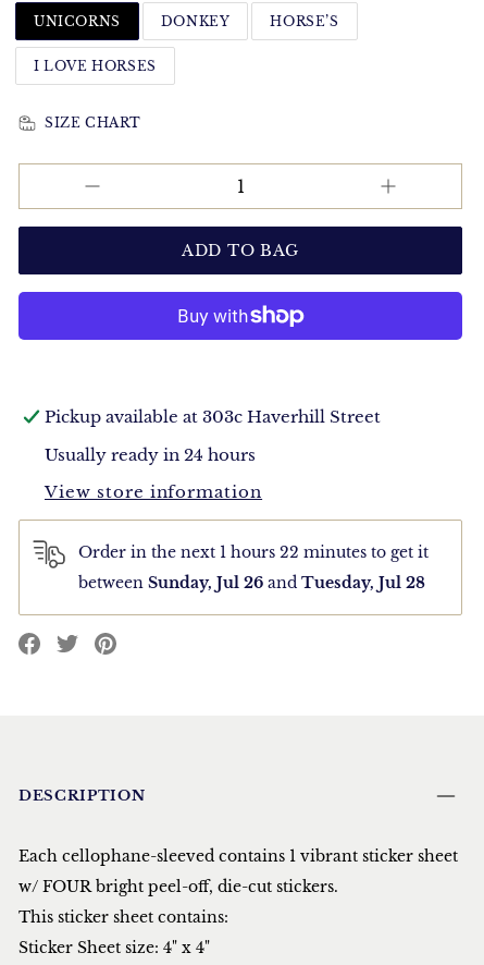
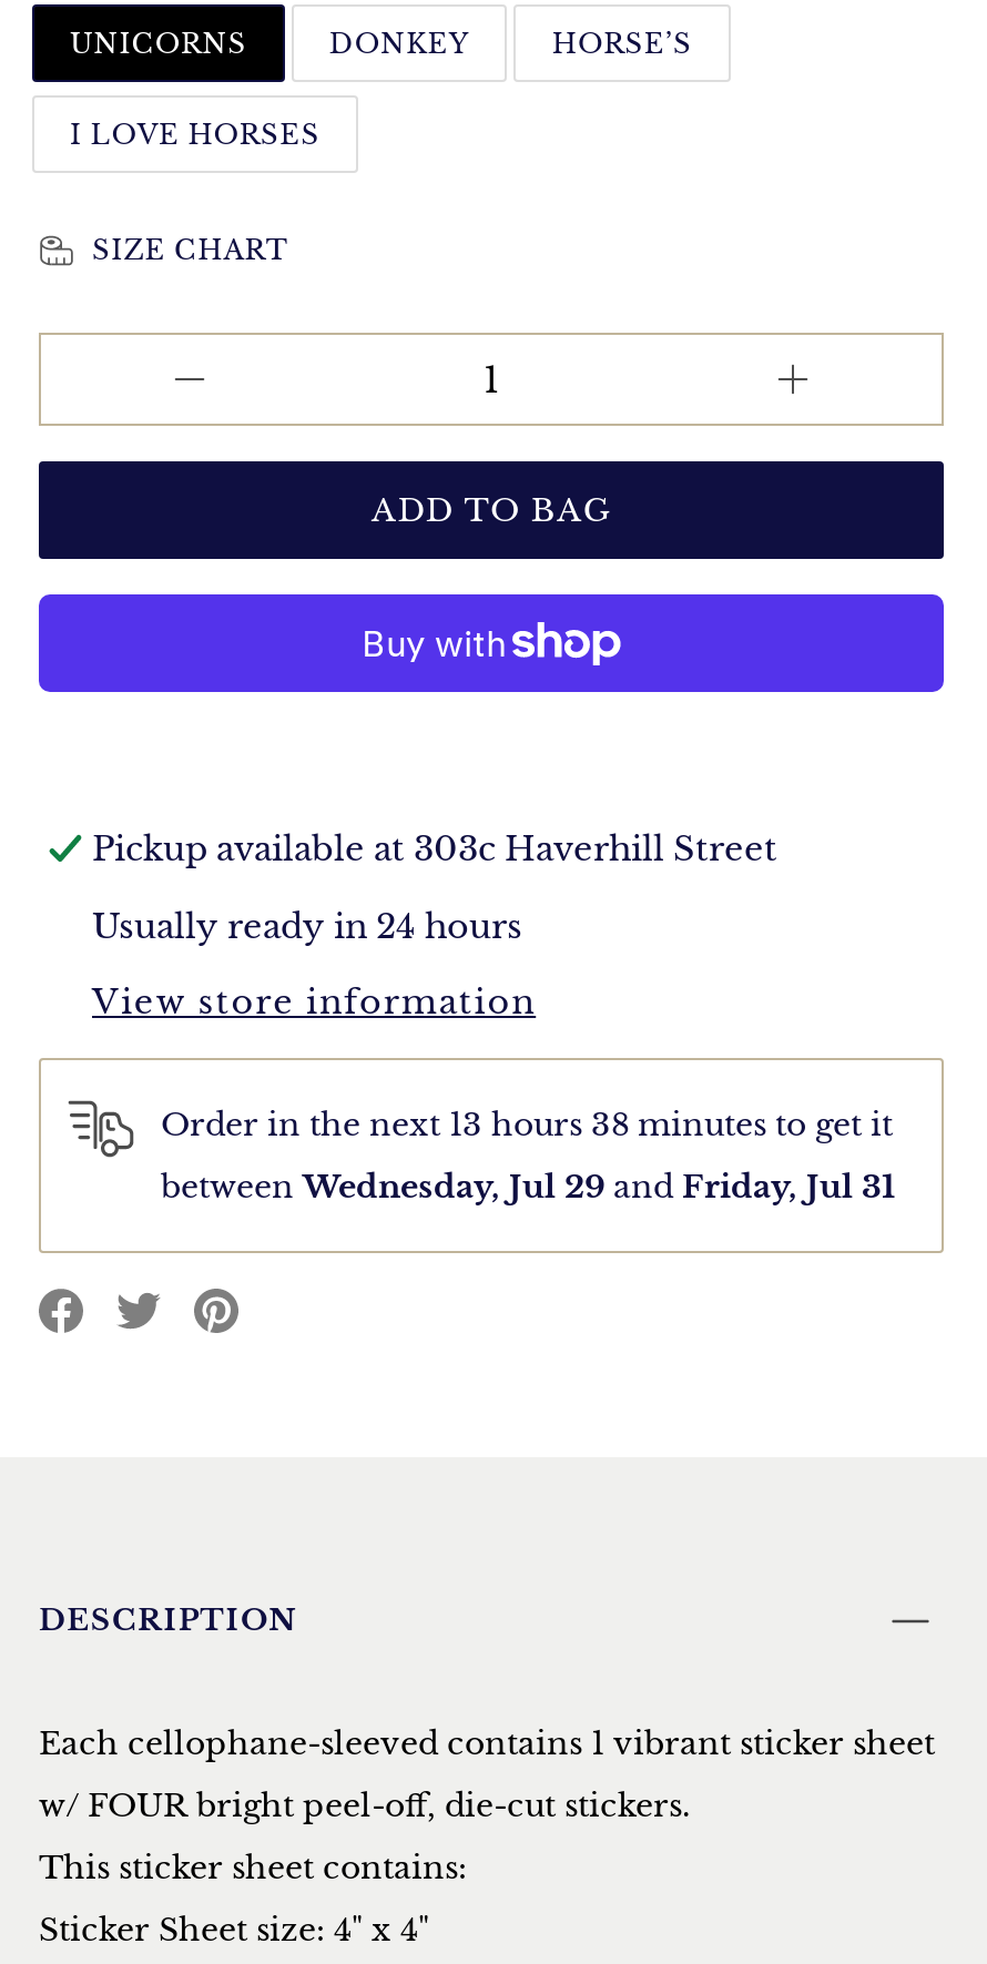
[78,542,429,562] Order in the next 1 hours 22 minutes to get it -> [161,1105,893,1144] Order in the next 13 hours 38 minutes to get it
[78,573,425,593] between Sunday, Jul 26 and Tuesday, Jul 28 -> [161,1167,895,1207] between Wednesday, Jul 29 and Friday, Jul 31

